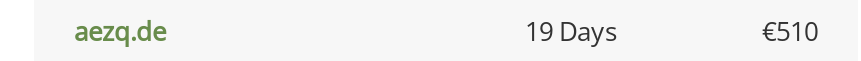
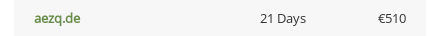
[525,13,617,49] 19 Days -> [259,9,305,27] 21 Days

